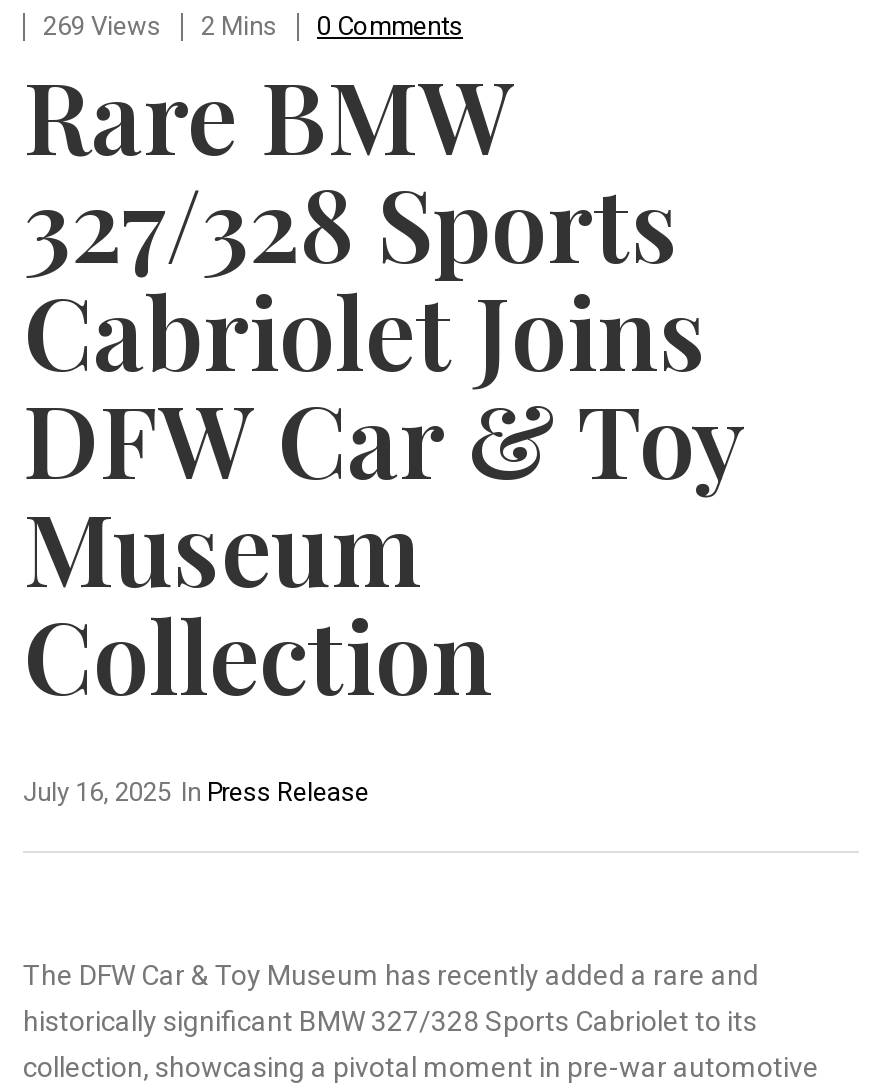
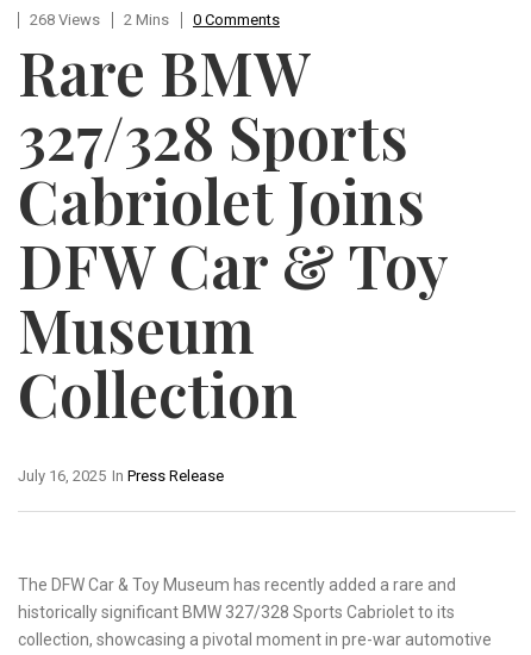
[43,11,463,41] 269 Views 2 Mins 0 Comments -> [30,11,280,29] 268 Views 2 Mins 0 Comments

